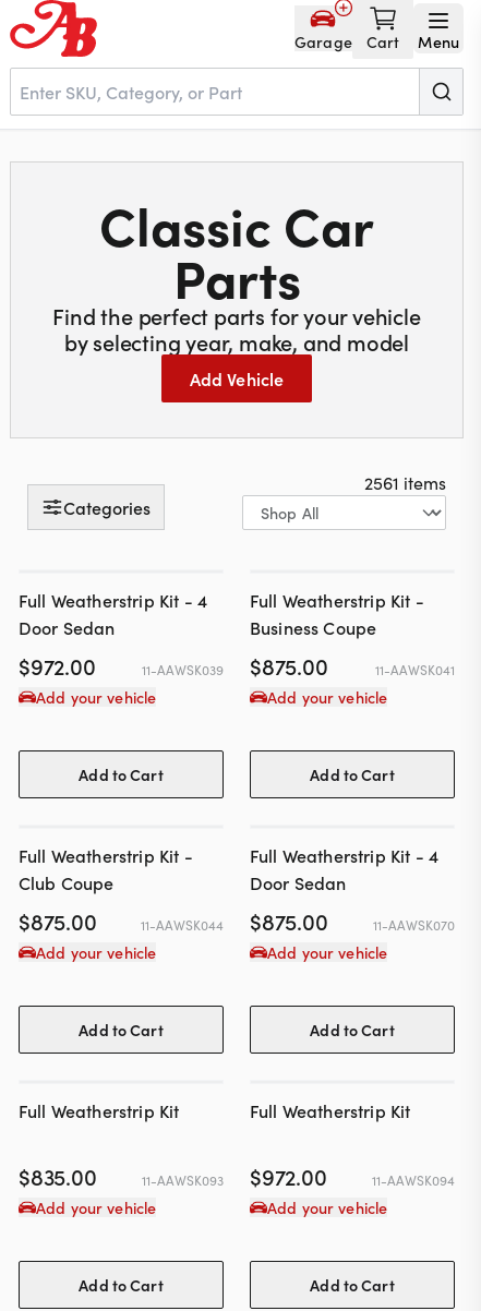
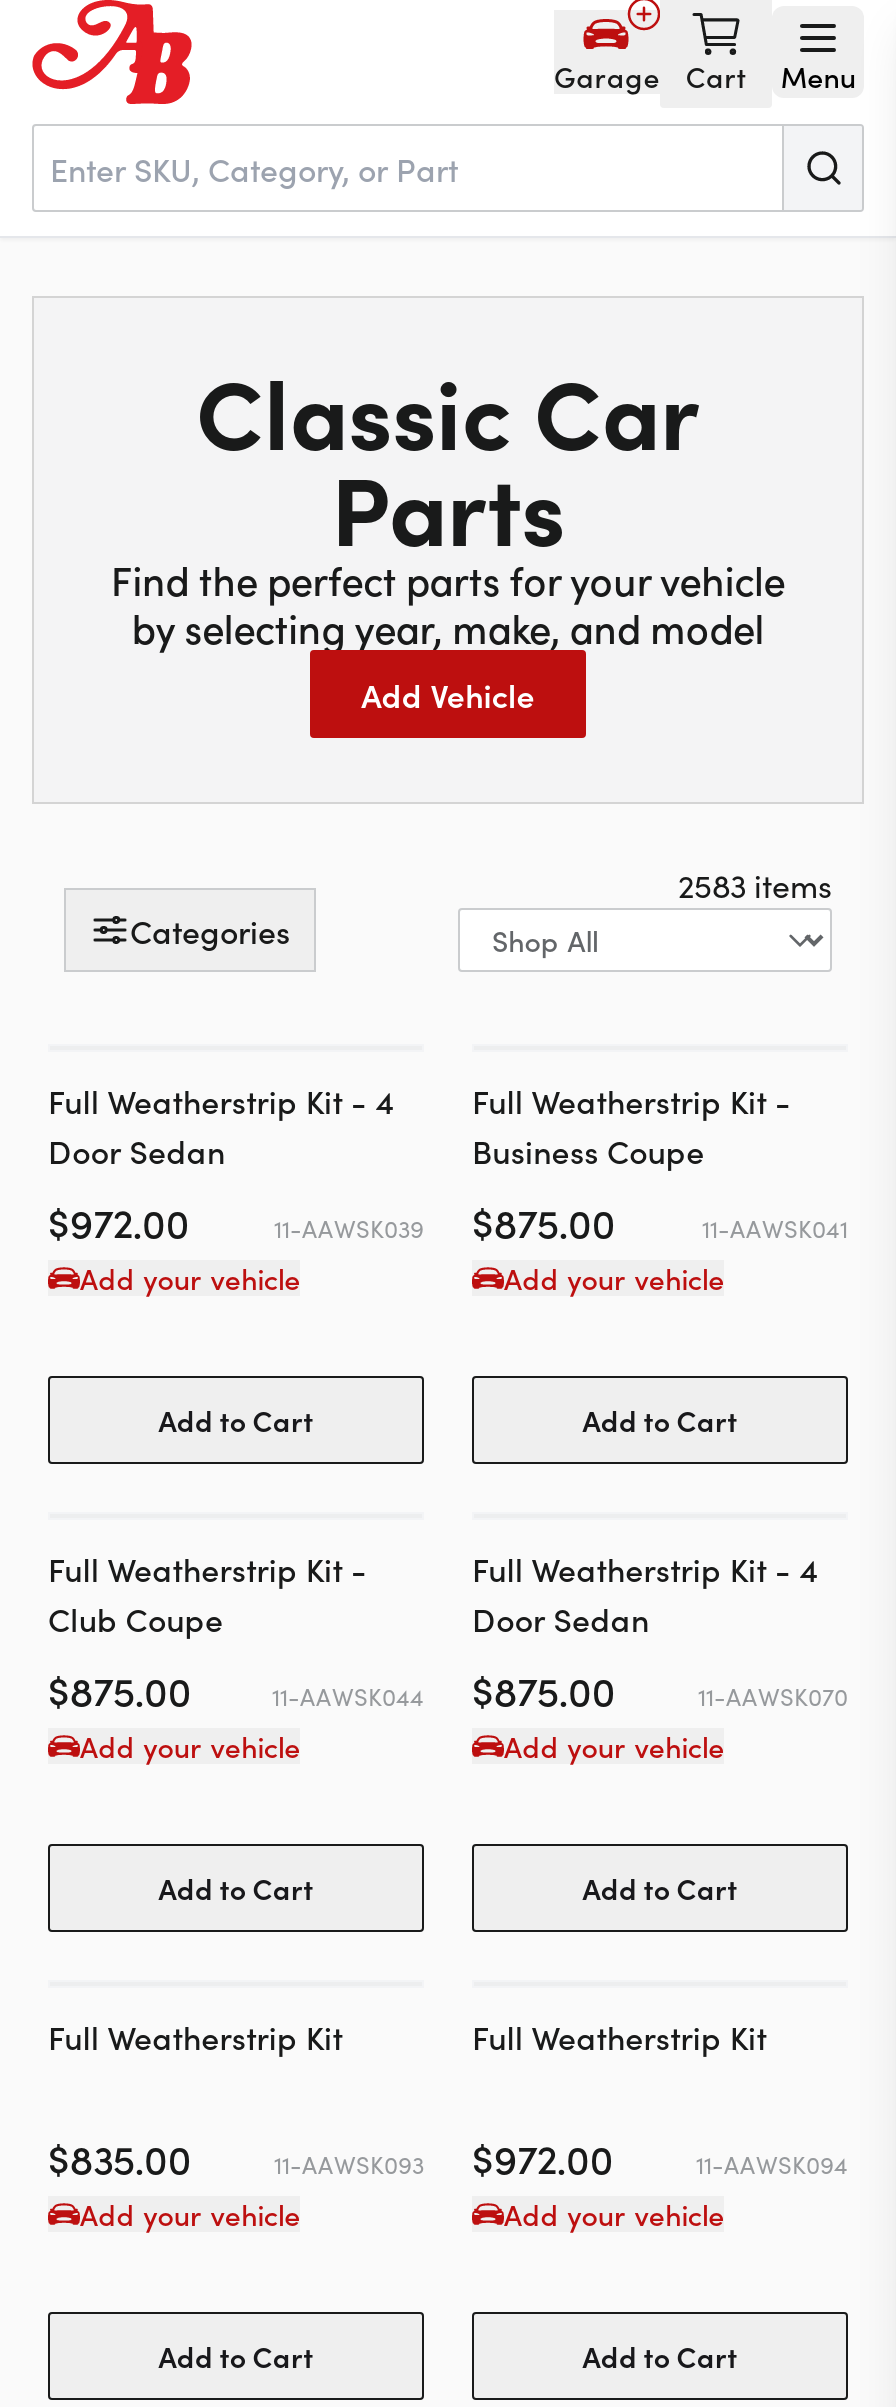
[364,470,446,494] 2561 items -> [678,862,832,906] 2583 items

